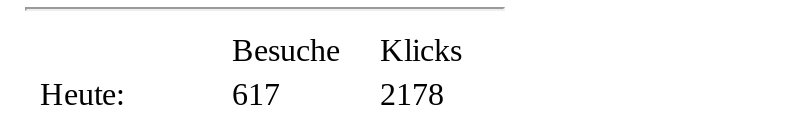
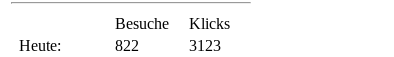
[232,77,280,111] 617 -> [114,37,138,54] 822
[380,77,444,111] 2178 -> [188,37,220,54] 3123

